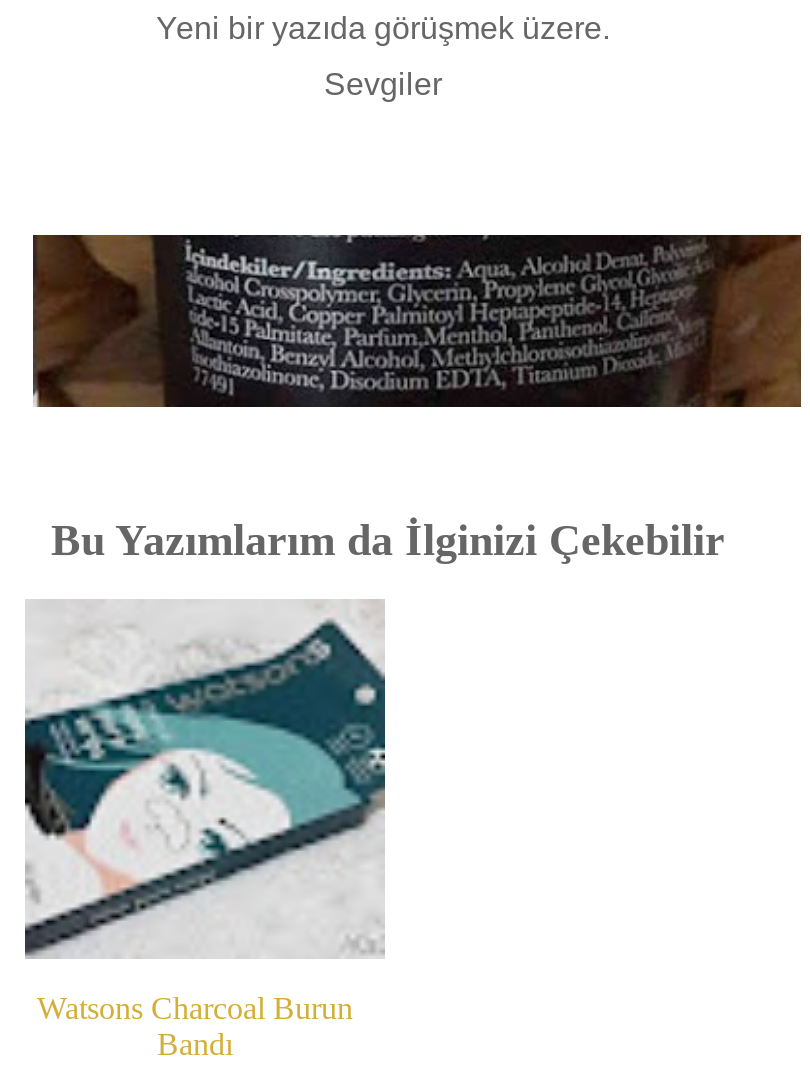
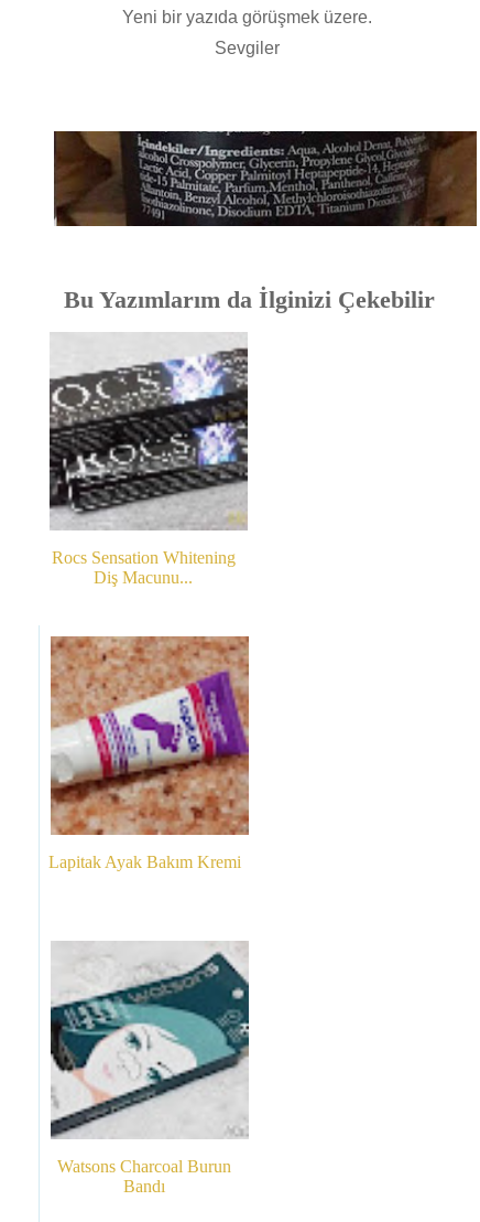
none -> [48,635,250,872] [image] | Lapitak Ayak Bakım Kremi
none -> [48,344,249,587] [image] | Rocs Sensation Whitening | Diş Macunu...

